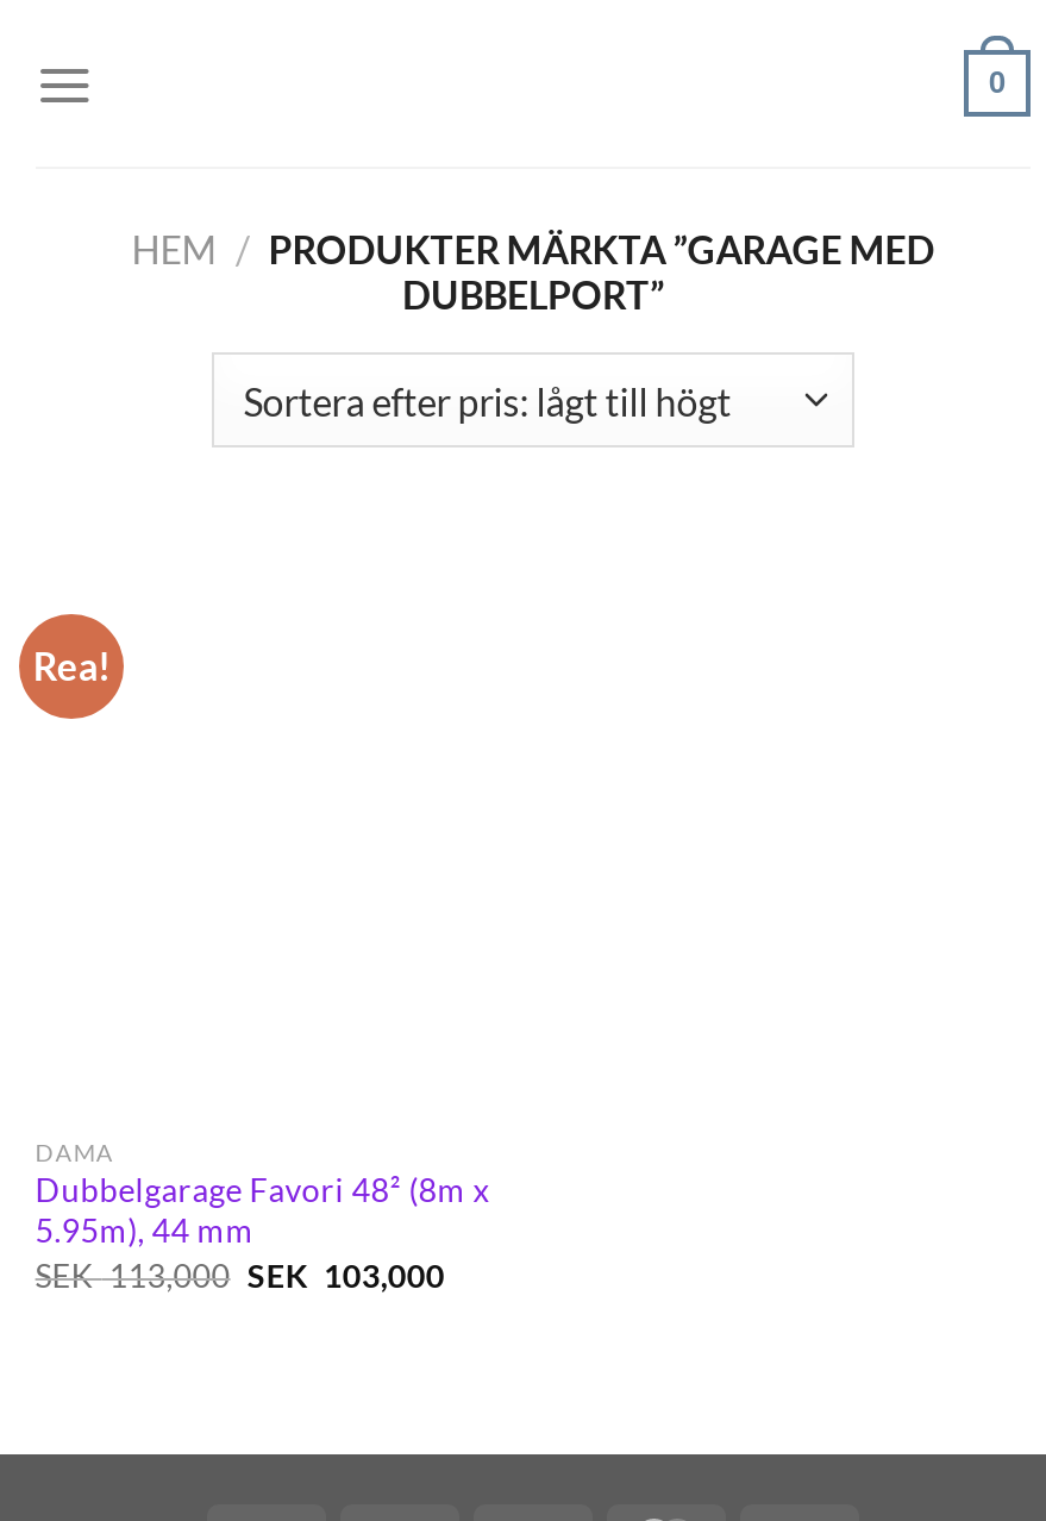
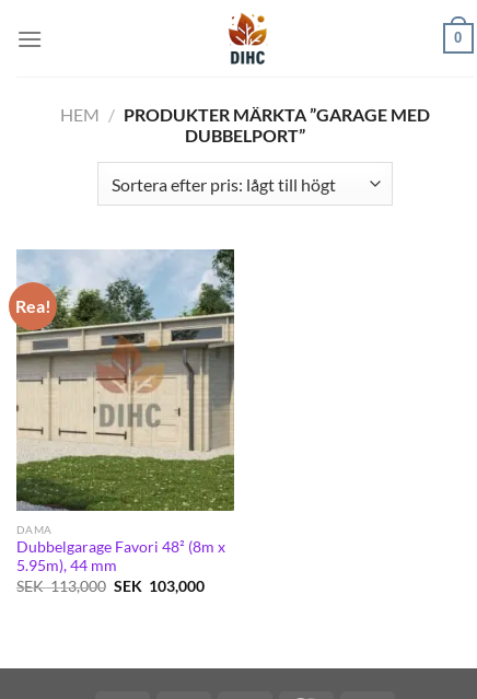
none -> [228,12,268,66] [image]
none -> [15,248,235,512] [image]

